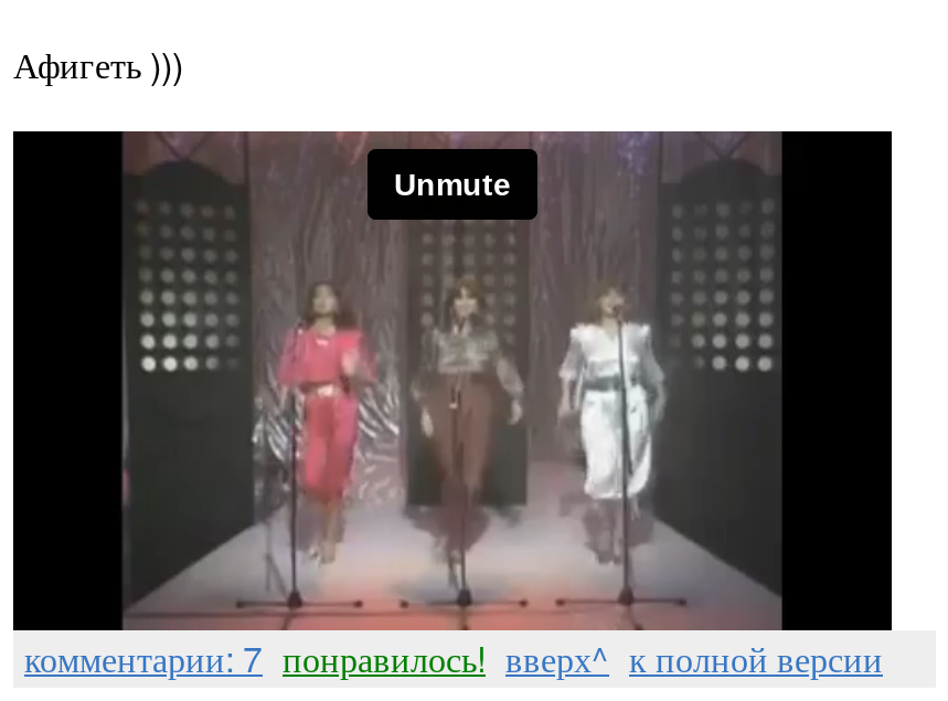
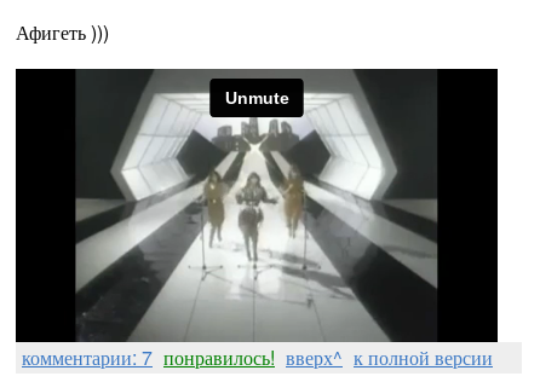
[124,131,781,628] [image] -> [76,69,437,341] [image]

